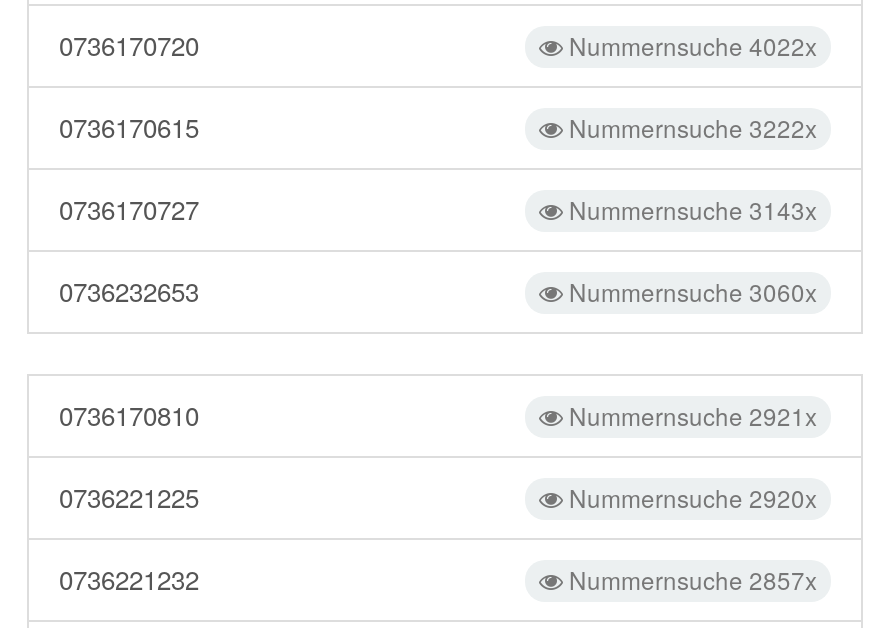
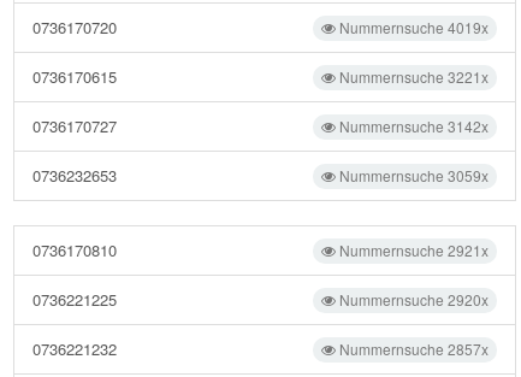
[563,28,817,62] Nummernsuche 4022x -> [336,17,489,37] Nummernsuche 4019x
[563,110,817,144] Nummernsuche 3222x -> [336,66,489,87] Nummernsuche 3221x
[563,192,817,226] Nummernsuche 3143x -> [336,116,489,136] Nummernsuche 3142x
[563,274,817,308] Nummernsuche 3060x -> [336,165,489,185] Nummernsuche 3059x

